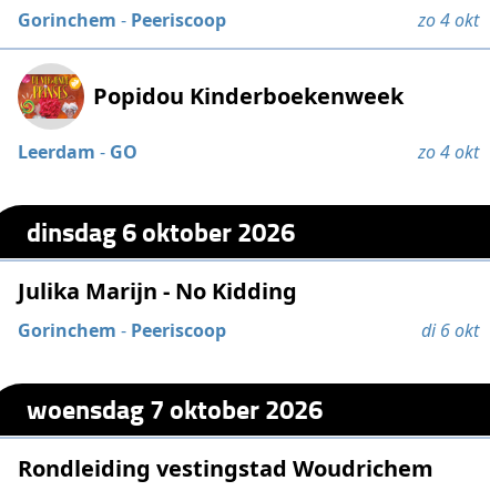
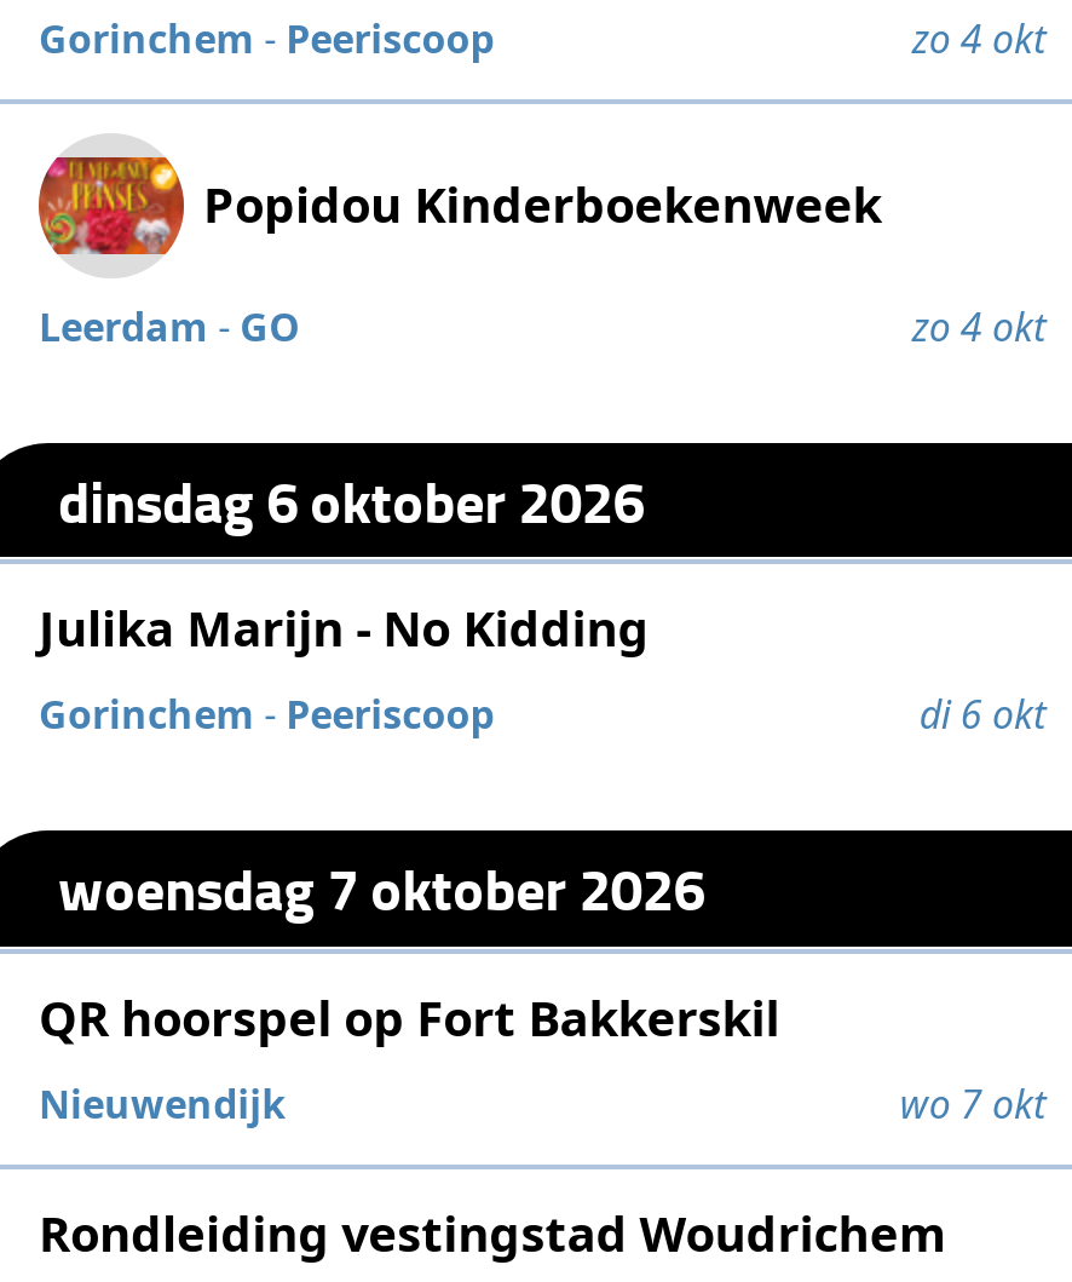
none -> [39,985,1045,1130] QR hoorspel op Fort Bakkerskil | Nieuwendijk | wo 7 okt

